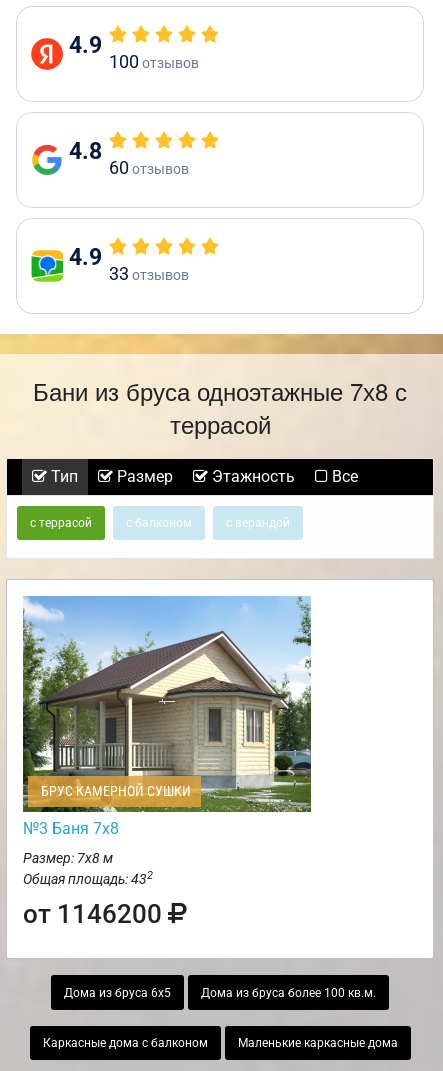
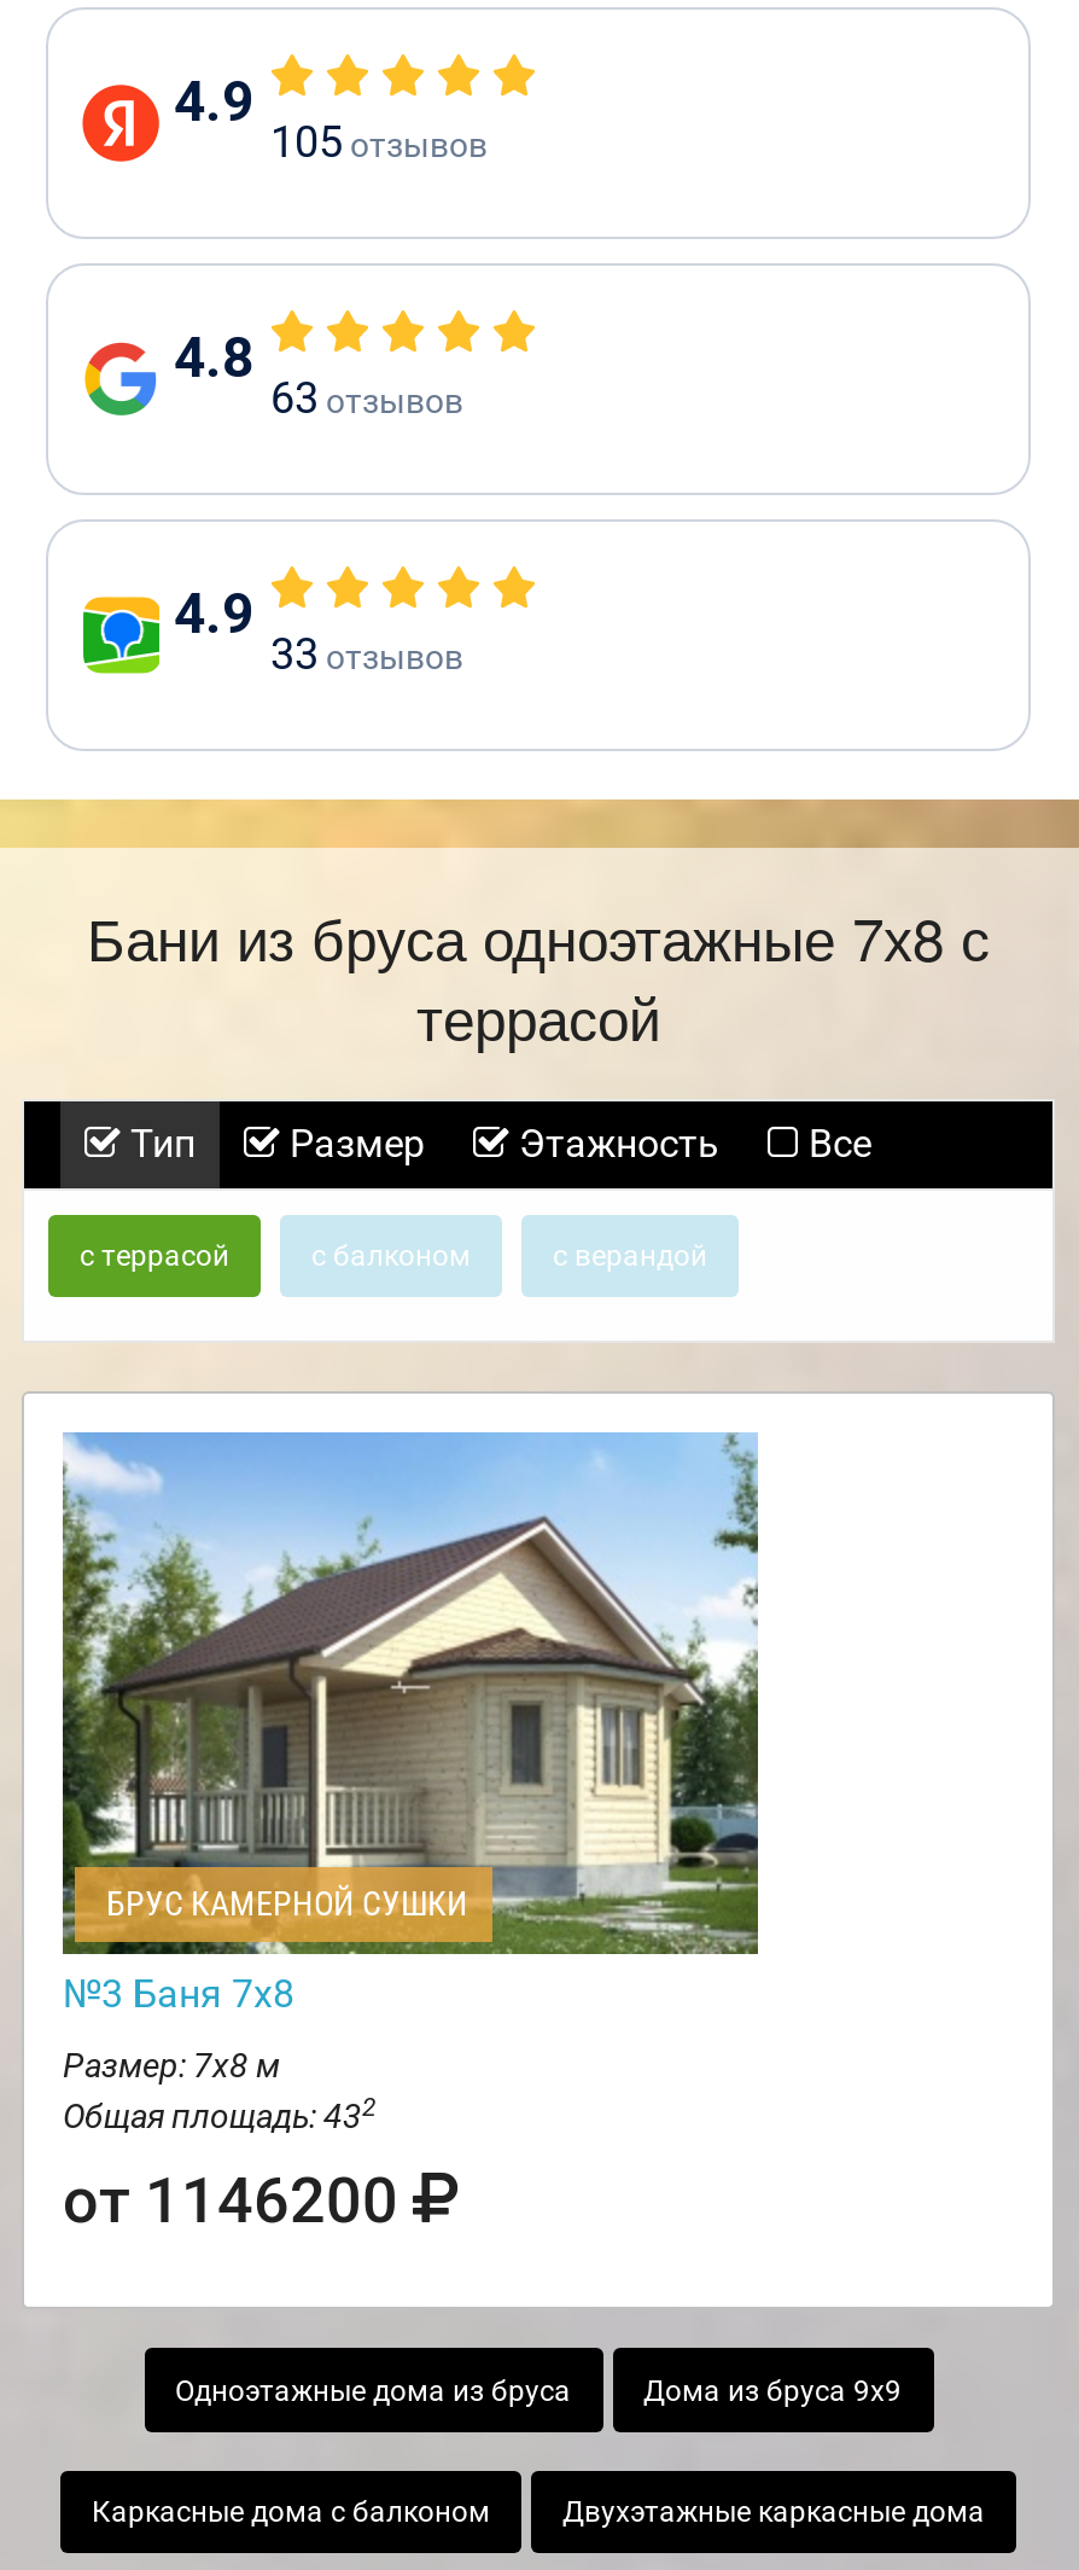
[109,51,199,72] 100 отзывов -> [270,116,488,167] 105 отзывов
[109,157,189,178] 60 отзывов -> [270,372,463,423] 63 отзывов
[64,986,376,1000] Дома из бруса 6х5 | Дома из бруса более 100 кв.м. -> [175,2373,902,2407] Одноэтажные дома из бруса | Дома из бруса 9х9
[237,1036,397,1050] Маленькие каркасные дома -> [562,2495,985,2529] Двухэтажные каркасные дома

